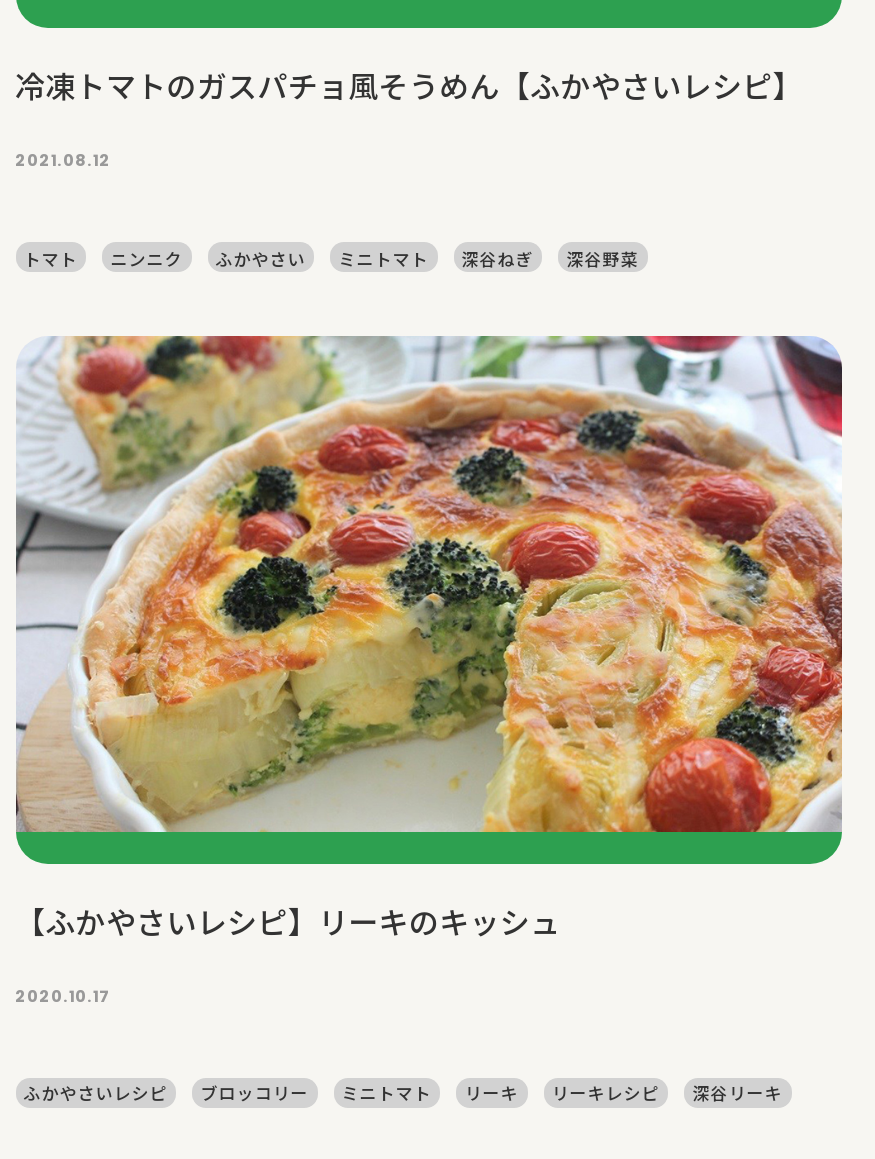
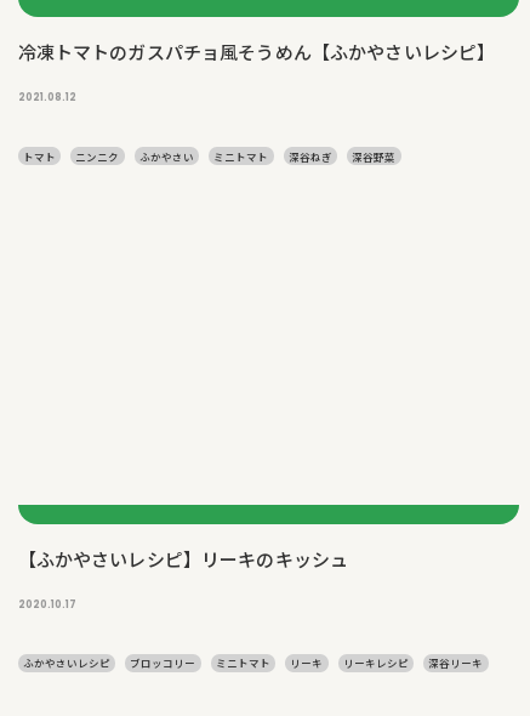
[14,334,844,834] [image] -> none

